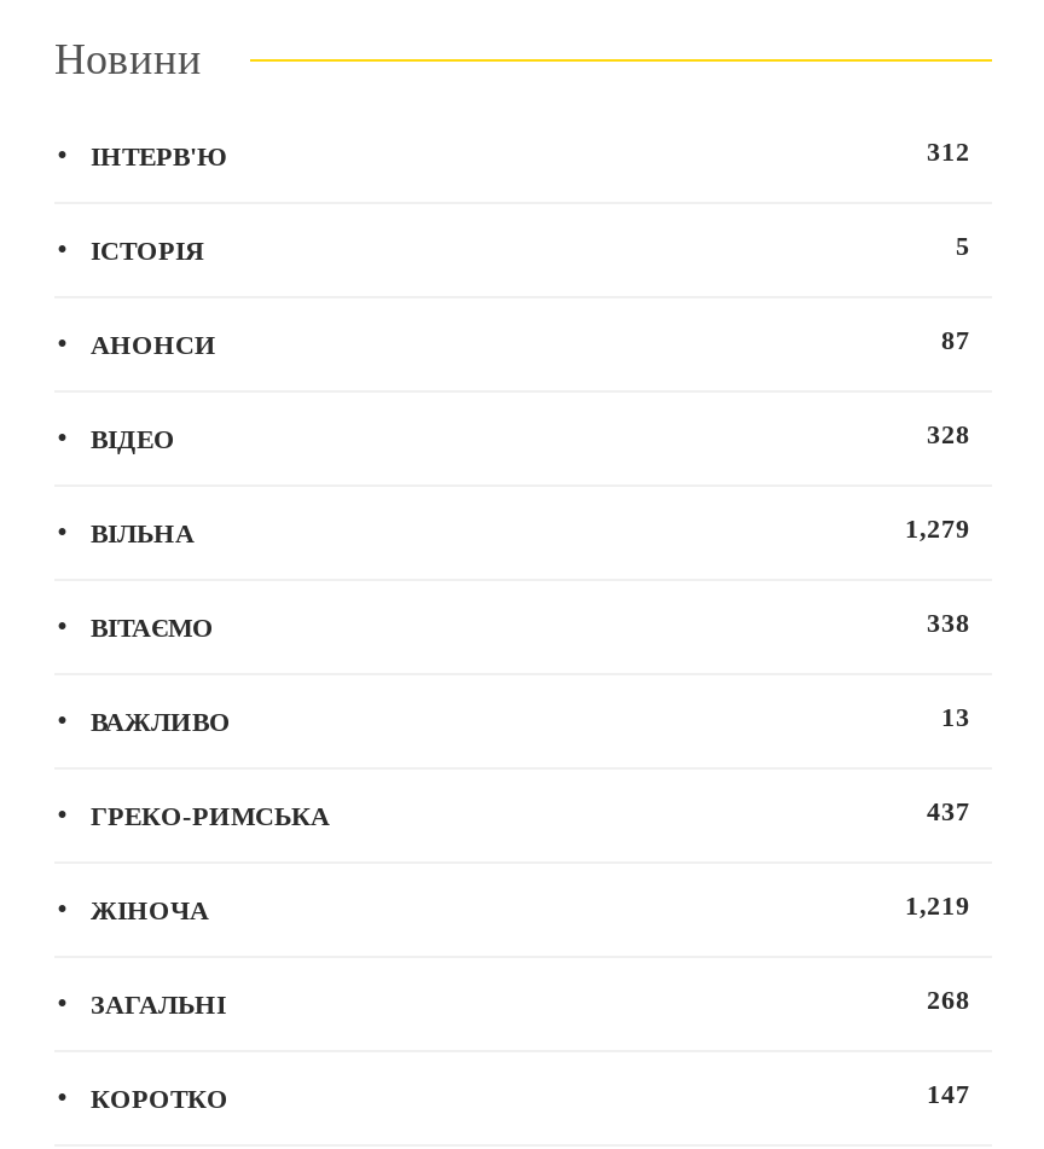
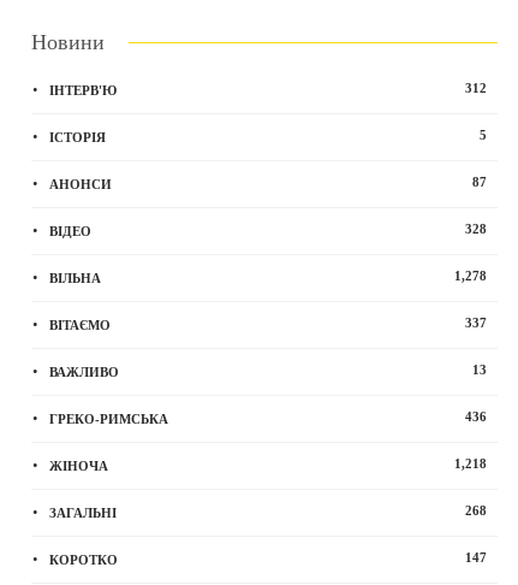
[905,513,970,542] 1,279 -> [454,268,487,283] 1,278
[927,607,970,636] 338 -> [465,315,487,330] 337
[927,796,970,825] 437 -> [465,409,487,423] 436
[905,890,970,919] 1,219 -> [454,456,487,470] 1,218

